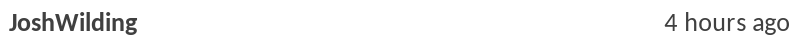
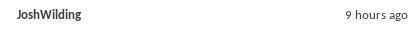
[664,10,790,36] 4 hours ago -> [345,9,408,22] 9 hours ago

